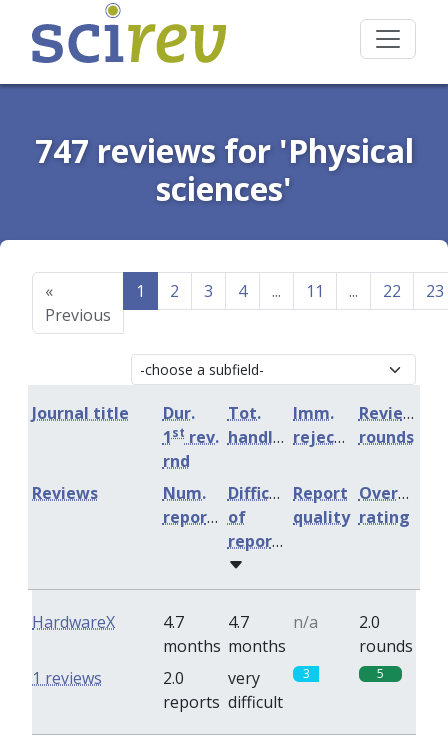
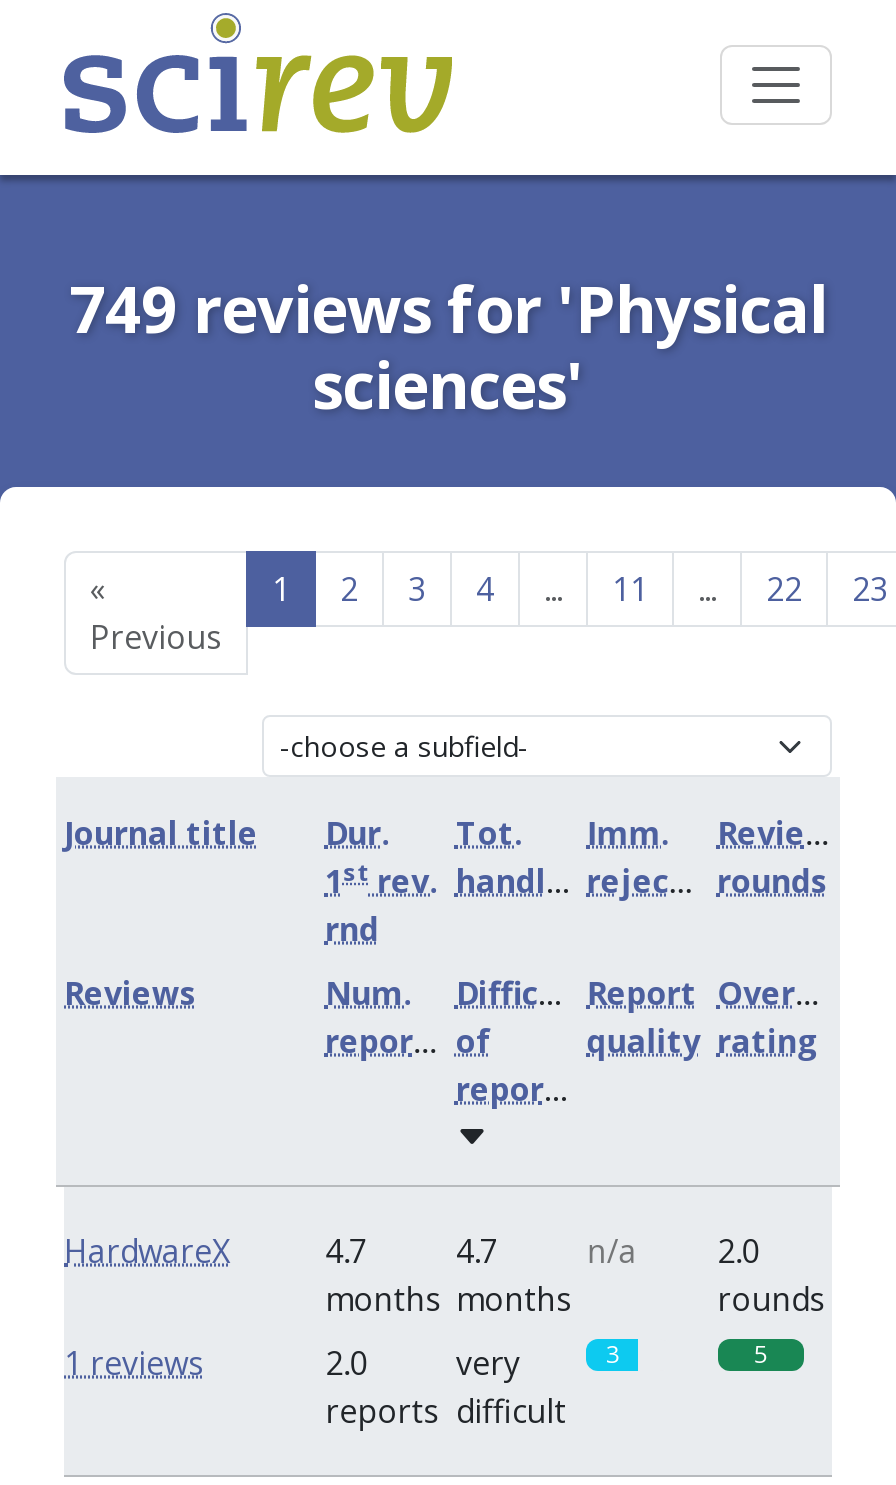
[34,129,413,172] 747 reviews for 'Physical -> [69,265,827,351] 749 reviews for 'Physical

